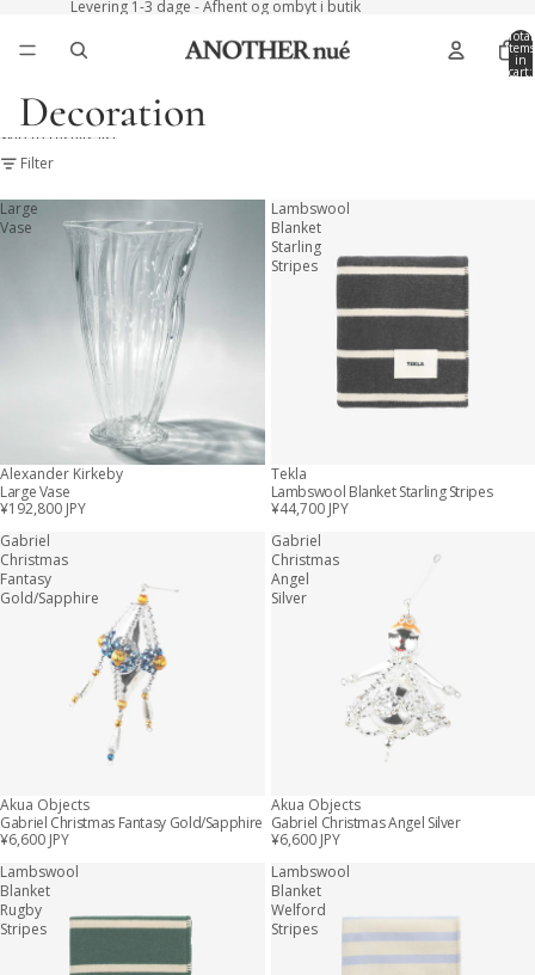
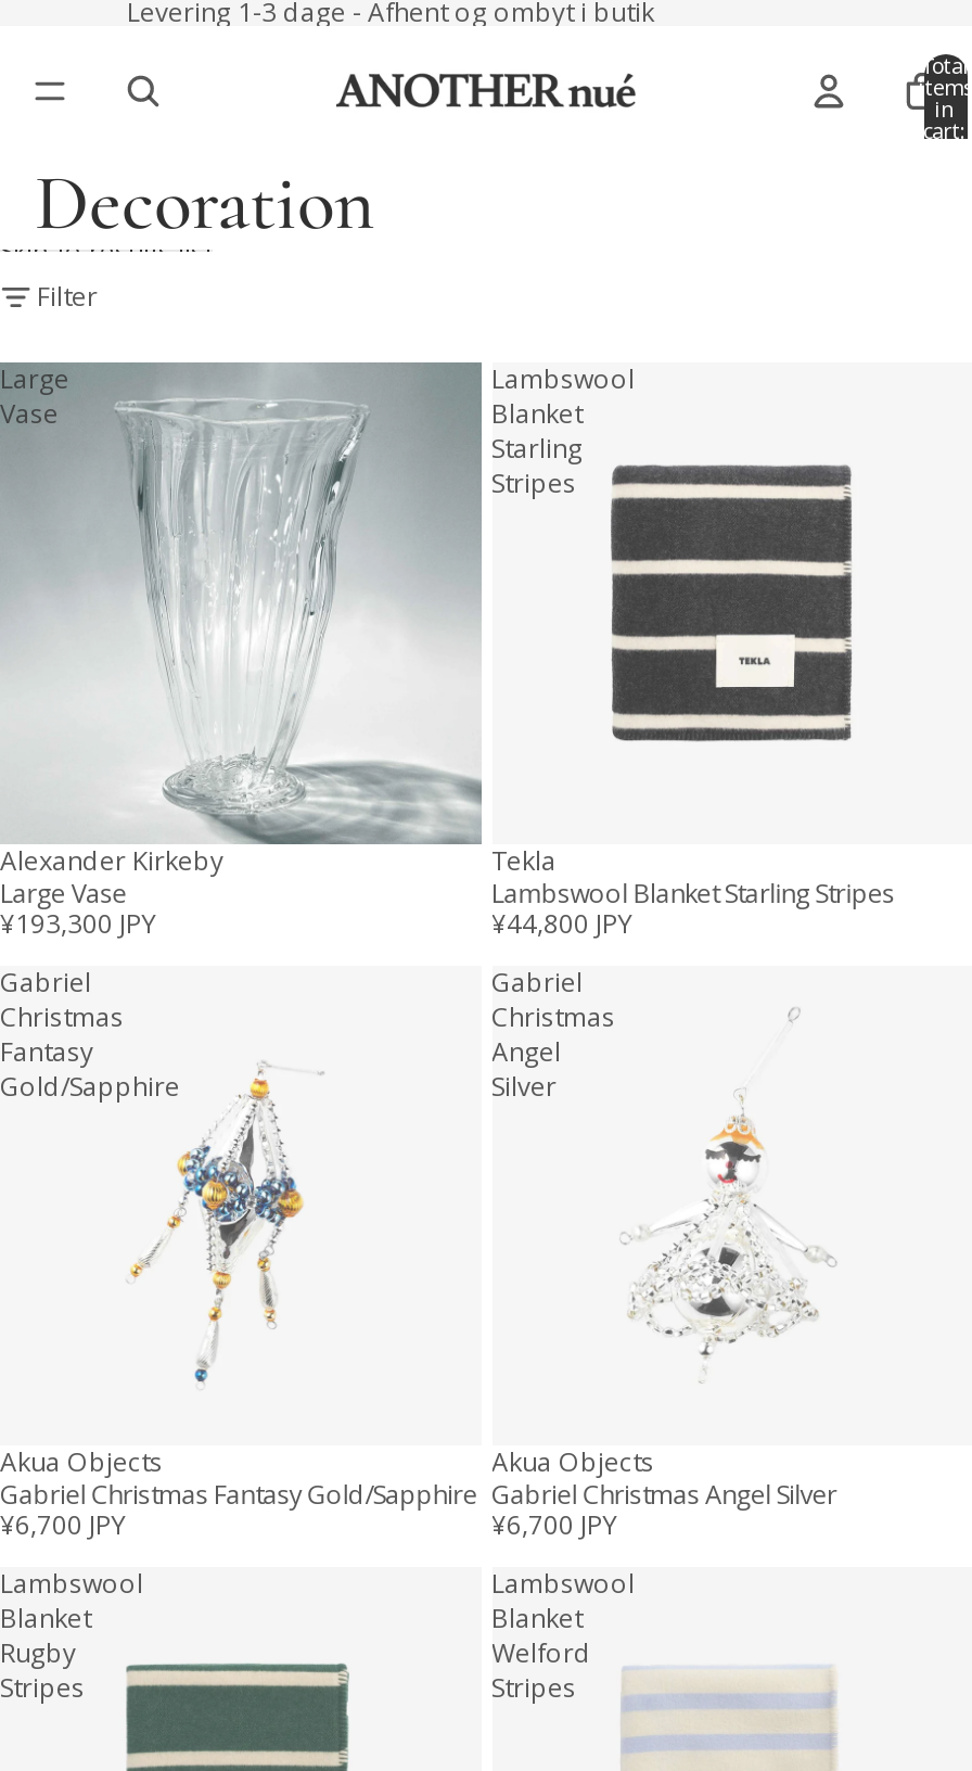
[0,498,86,518] ¥192,800 JPY -> [0,904,156,941] ¥193,300 JPY
[270,498,348,518] ¥44,700 JPY -> [491,904,632,941] ¥44,800 JPY
[0,829,69,850] ¥6,600 JPY -> [0,1506,126,1543] ¥6,700 JPY
[270,829,340,850] ¥6,600 JPY -> [491,1506,617,1543] ¥6,700 JPY

